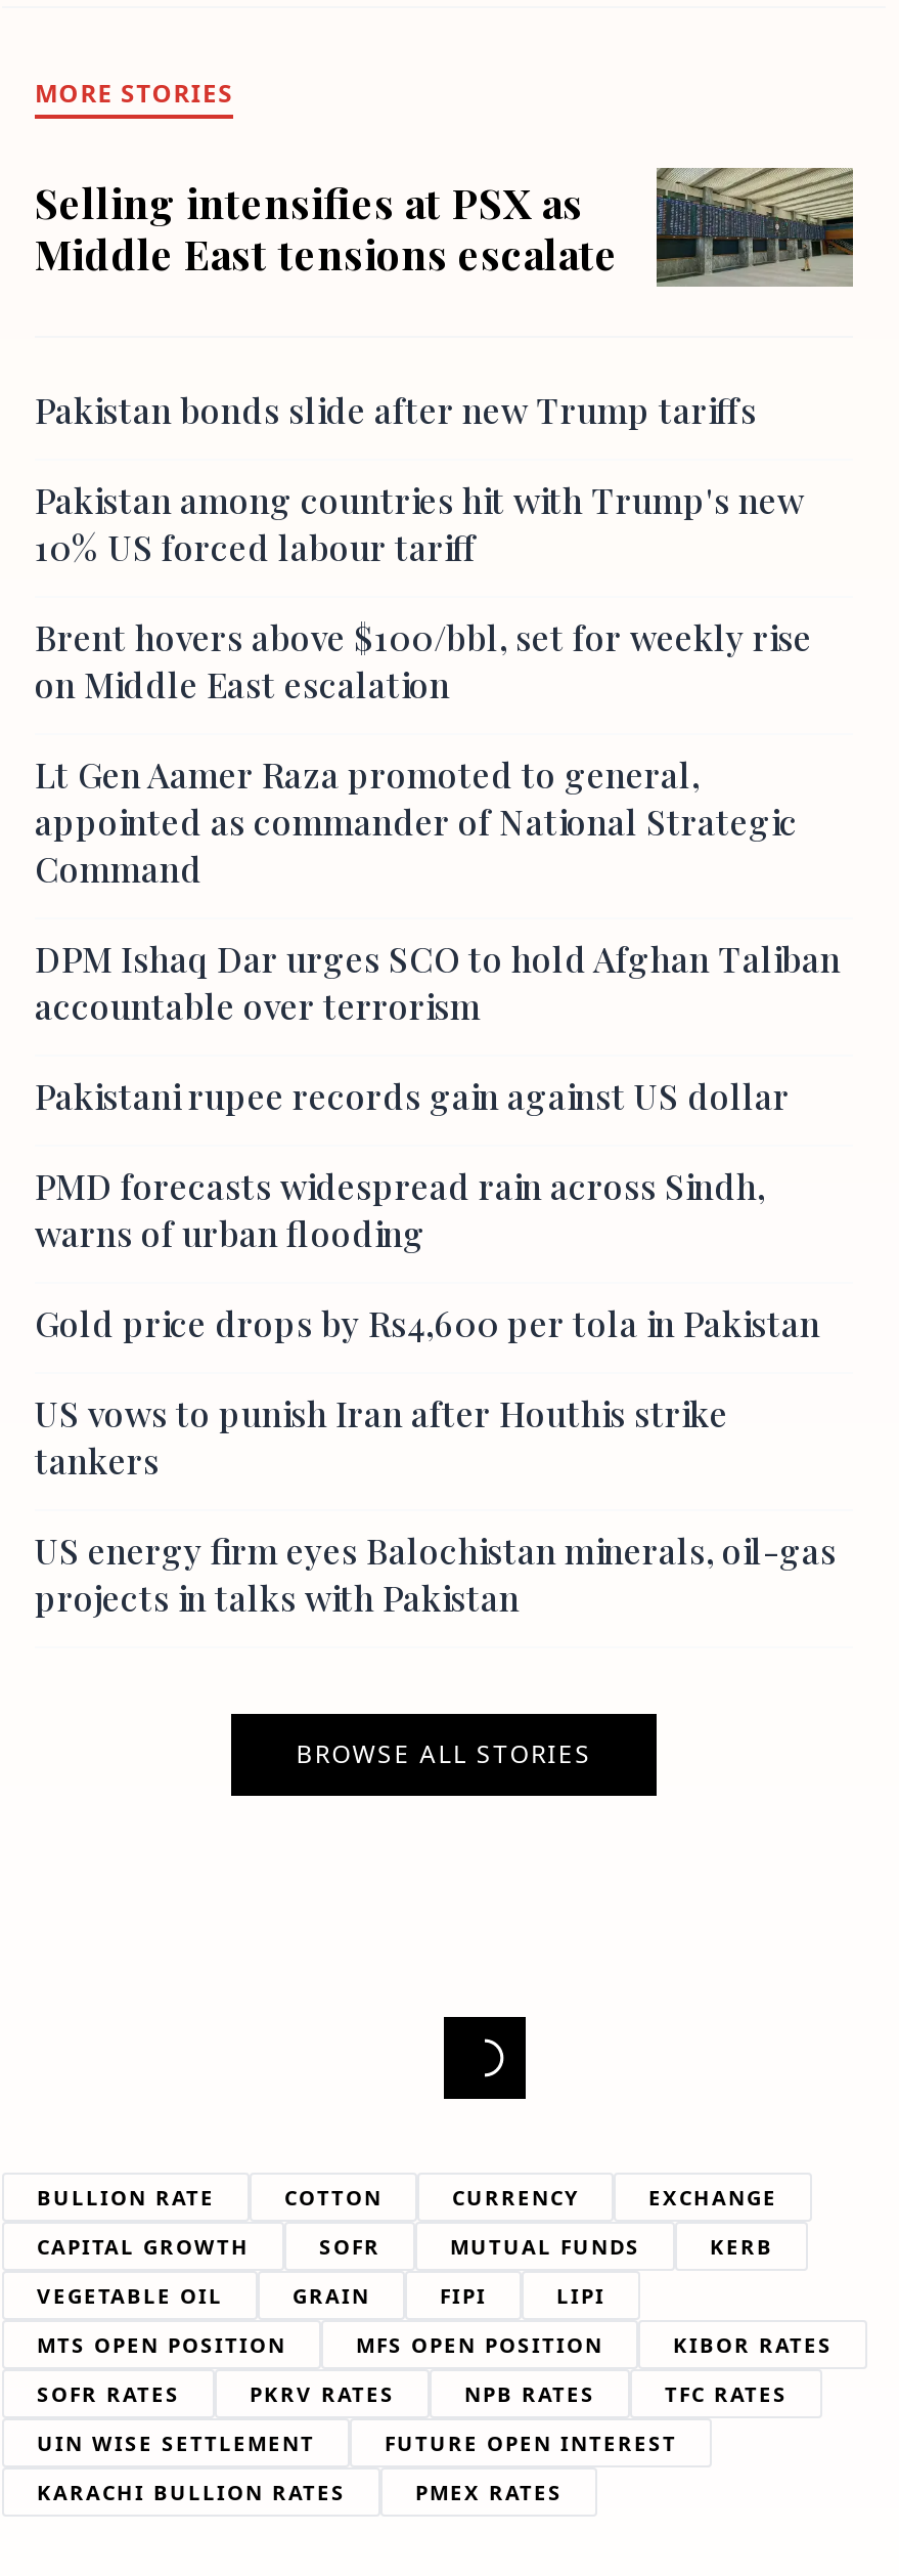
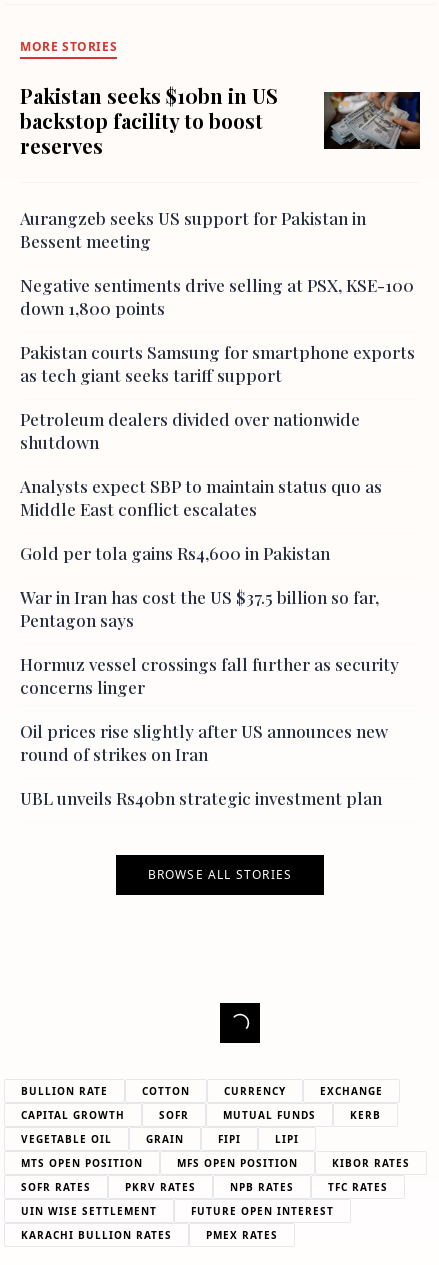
[35,174,618,280] Selling intensifies at PSX as | Middle East tensions escalate -> [20,82,278,159] Pakistan seeks $10bn in US | backstop facility to boost | reserves
[657,166,853,289] [image] -> [325,91,421,150] [image]
[35,386,757,431] Pakistan bonds slide after new Trump tariffs -> [20,207,366,252] Aurangzeb seeks US support for Pakistan in | Bessent meeting
[35,476,804,568] Pakistan among countries hit with Trump's new | 10% US forced labour tariff -> [20,274,414,319] Negative sentiments drive selling at PSX, KSE-100 | down 1,800 points
[35,613,812,706] Brent hovers above $100/bbl, set for weekly rise | on Middle East escalation -> [20,341,415,386] Pakistan courts Samsung for smartphone exports | as tech giant seeks tariff support
[35,751,798,890] Lt Gen Aamer Raza promoted to general, | appointed as commander of National Strategic | Command -> [20,408,360,453] Petroleum dealers divided over nationwide | shutdown
[35,935,841,1027] DPM Ishaq Dar urges SCO to hold Afghan Taliban | accountable over terrorism -> [20,475,382,520] Analysts expect SBP to maintain status quo as | Middle East conflict escalates
[35,1072,790,1117] Pakistani rupee records gain against US dollar -> [20,542,330,564] Gold per tola gains Rs4,600 in Pakistan
[35,1162,765,1254] PMD forecasts widespread rain across Sindh, | warns of urban flooding -> [20,586,379,631] War in Iran has cost the US $37.5 billion so far, | Pentagon says
[35,1299,820,1345] Gold price drops by Rs4,600 per tola in Pakistan -> [20,653,399,698] Hormuz vessel crossings fall further as security | concerns linger
[35,1390,728,1482] US vows to punish Iran after Houthis strike | tankers -> [20,720,388,765] Oil prices rise slightly after US announces new | round of strikes on Iran
[35,1527,837,1619] US energy firm eyes Balochistan minerals, oil-gas | projects in talks with Pakistan -> [20,787,382,809] UBL unveils Rs40bn strategic investment plan

